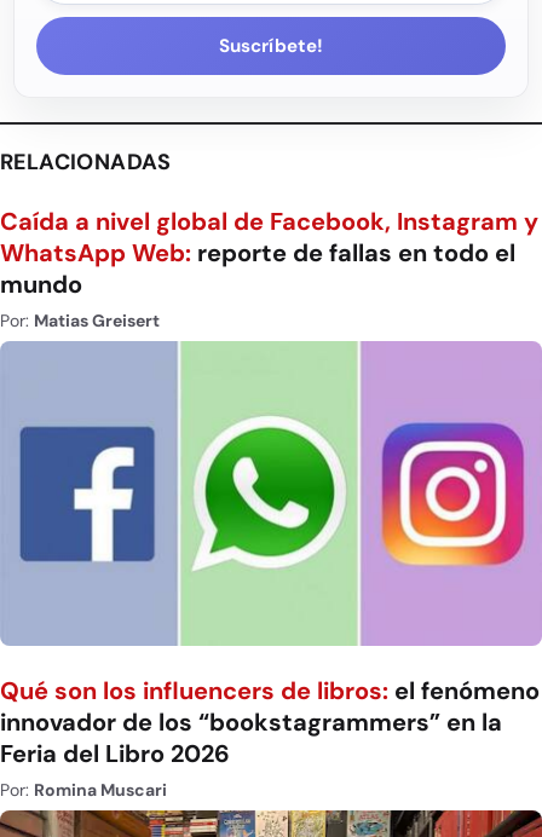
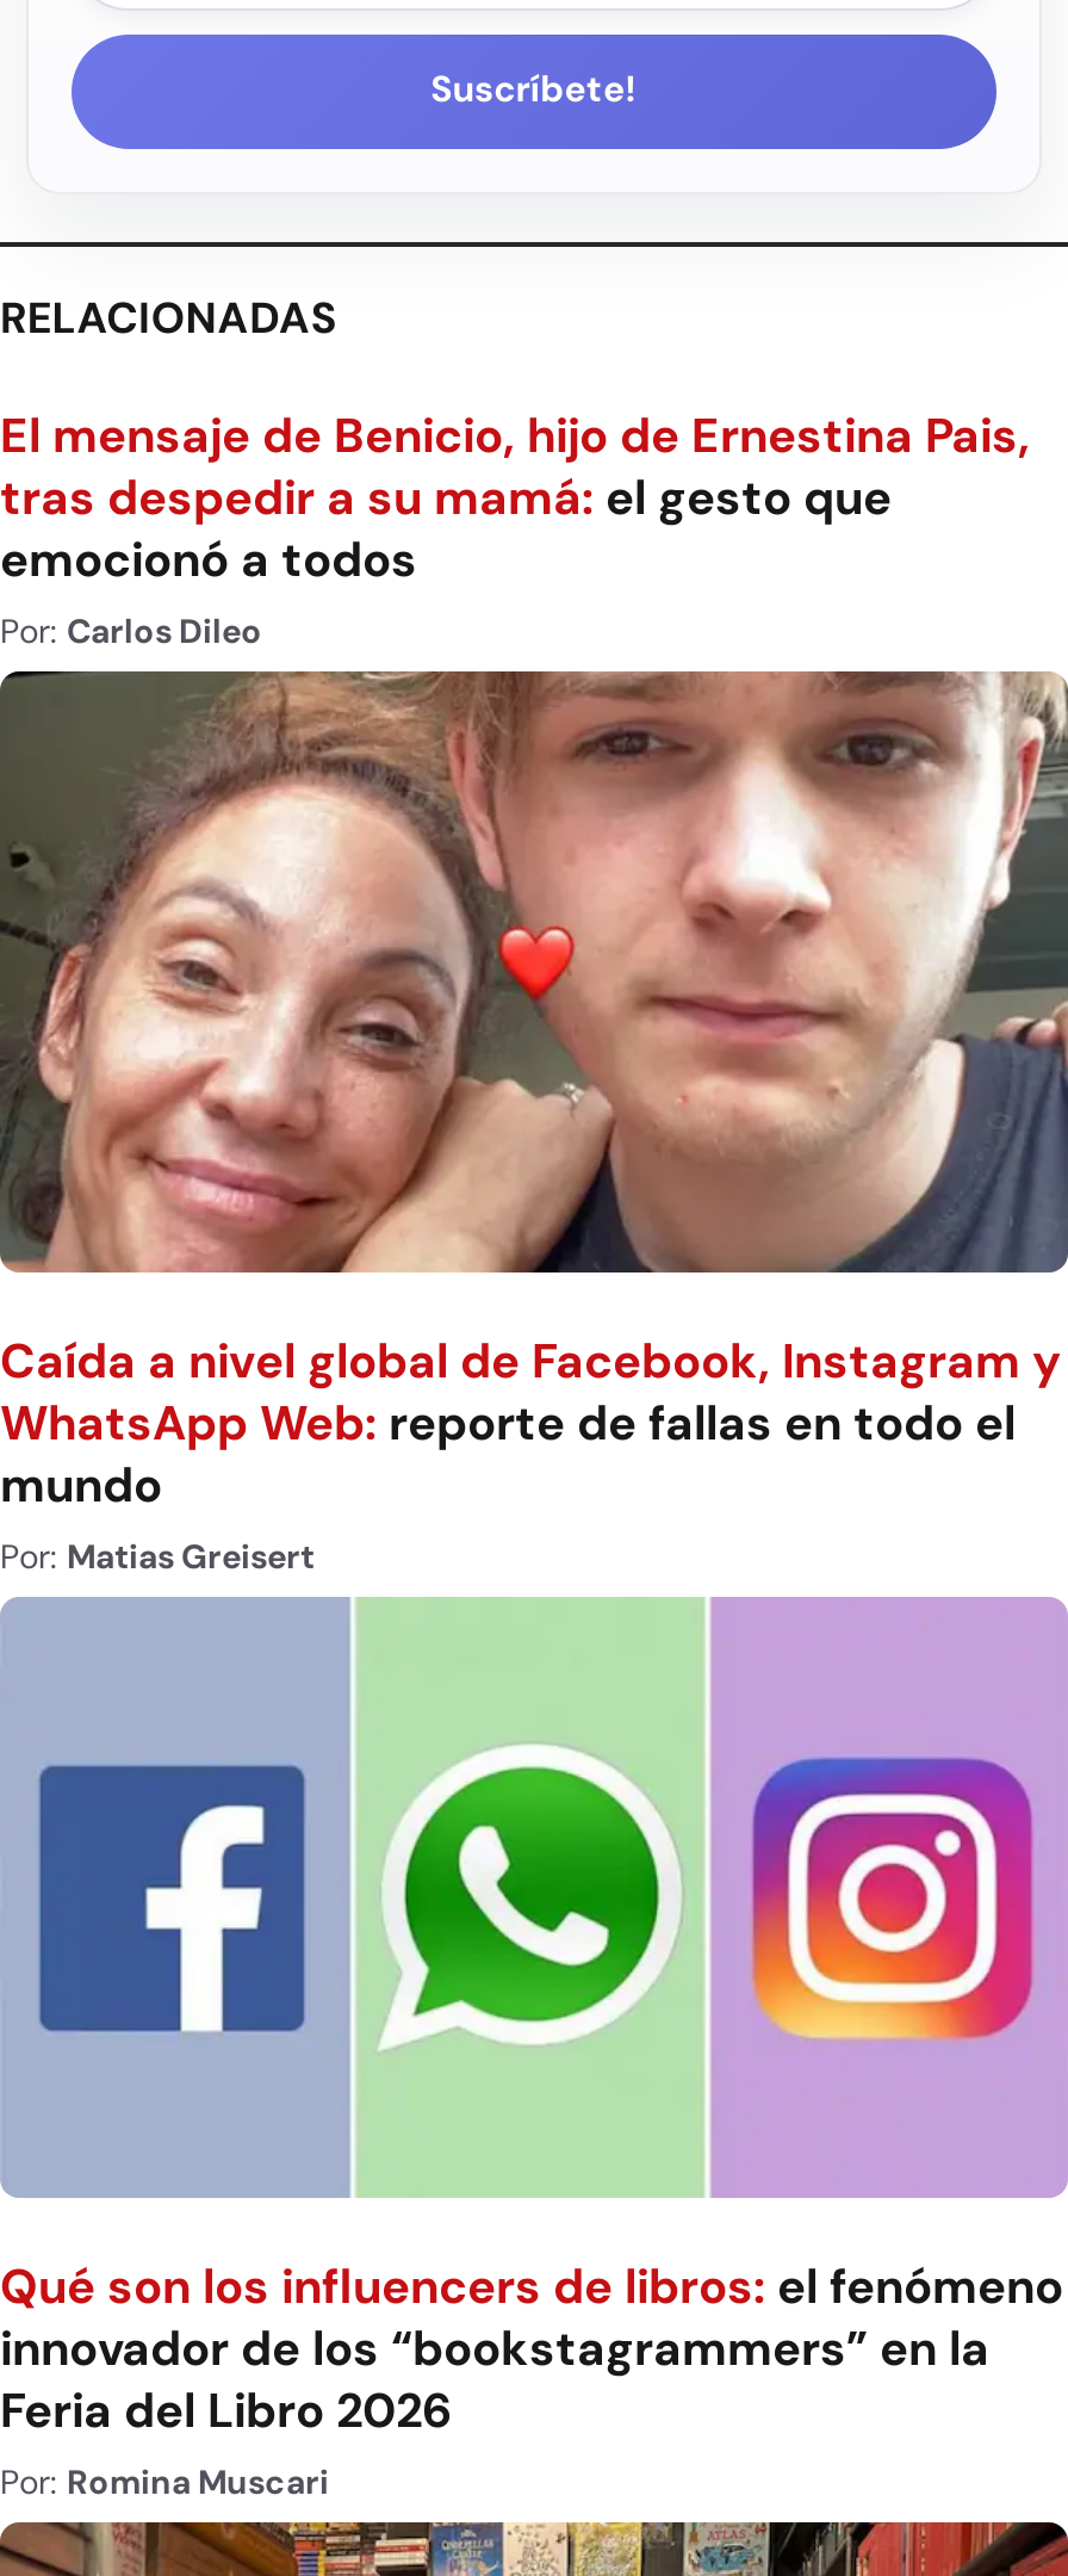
none -> [0,405,1030,653] El mensaje de Benicio, hijo de Ernestina Pais, | tras despedir a su mamá: el gesto que | emocionó a todos | Por: Carlos Dileo
none -> [7,670,1061,1274] [image]

